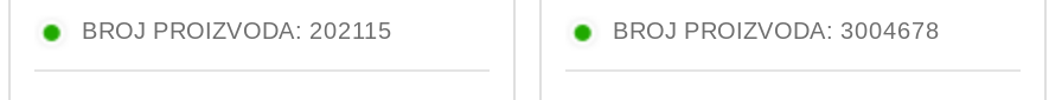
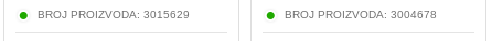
[82,17,392,43] BROJ PROIZVODA: 202115 -> [38,8,190,20] BROJ PROIZVODA: 3015629

